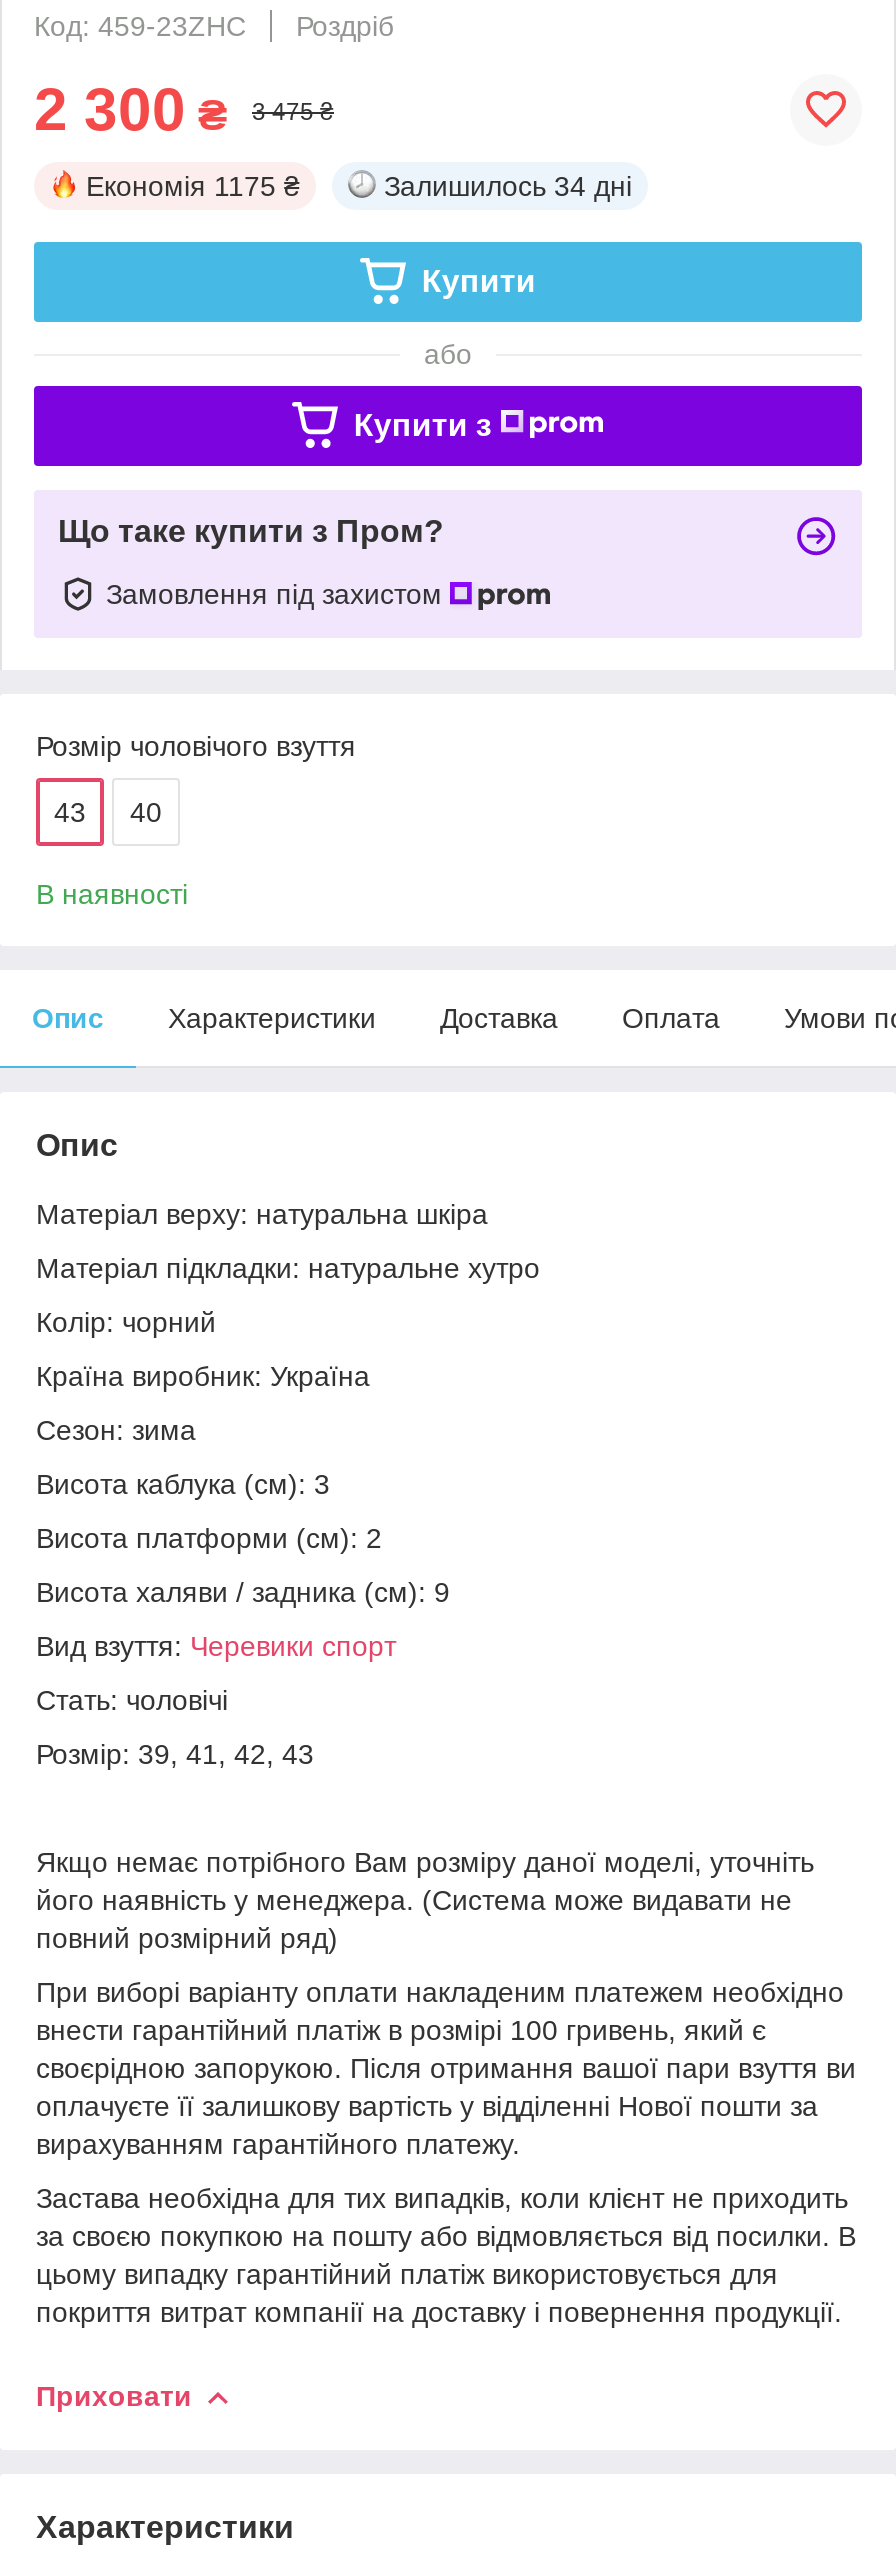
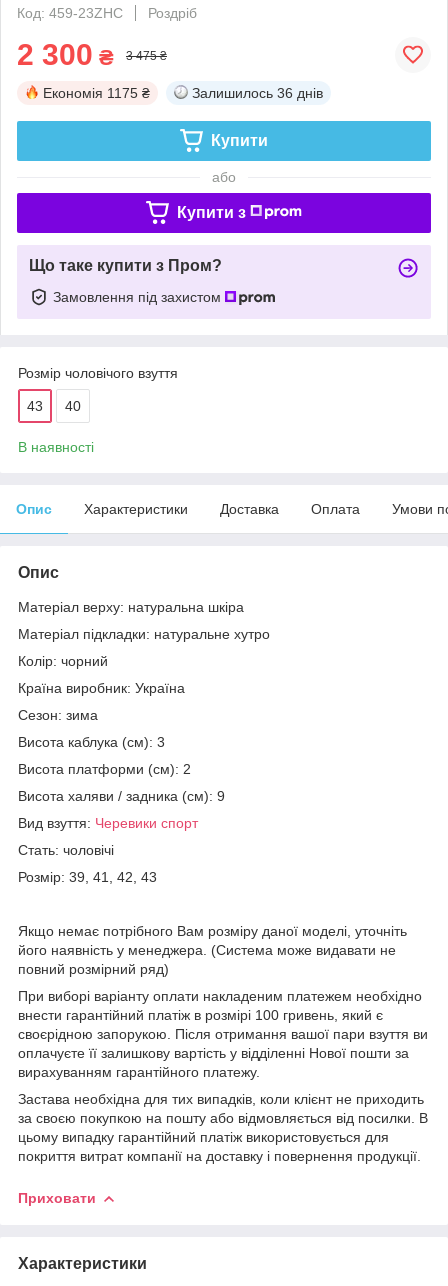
[384,170,632,202] Залишилось 34 дні -> [192,85,323,101] Залишилось 36 днів

